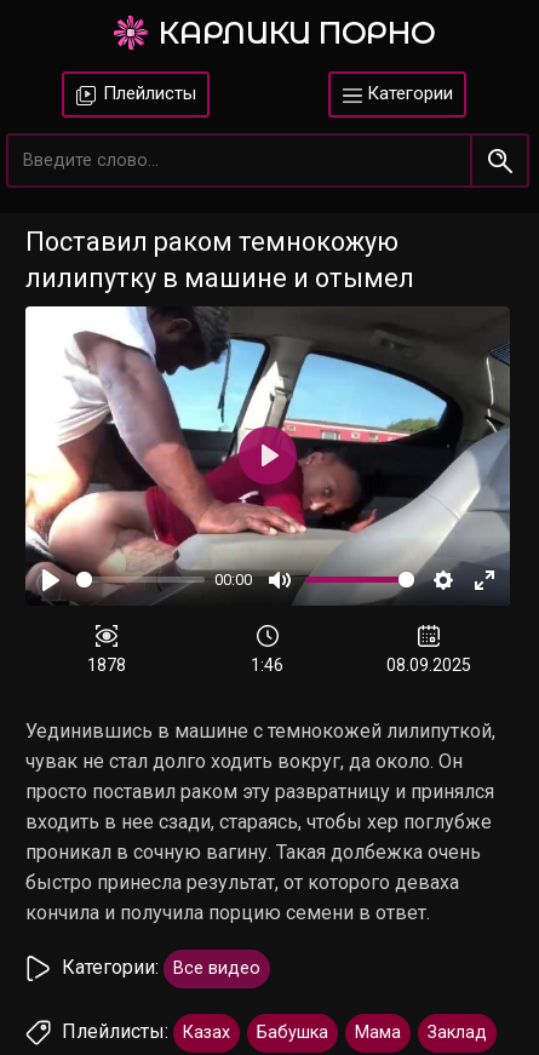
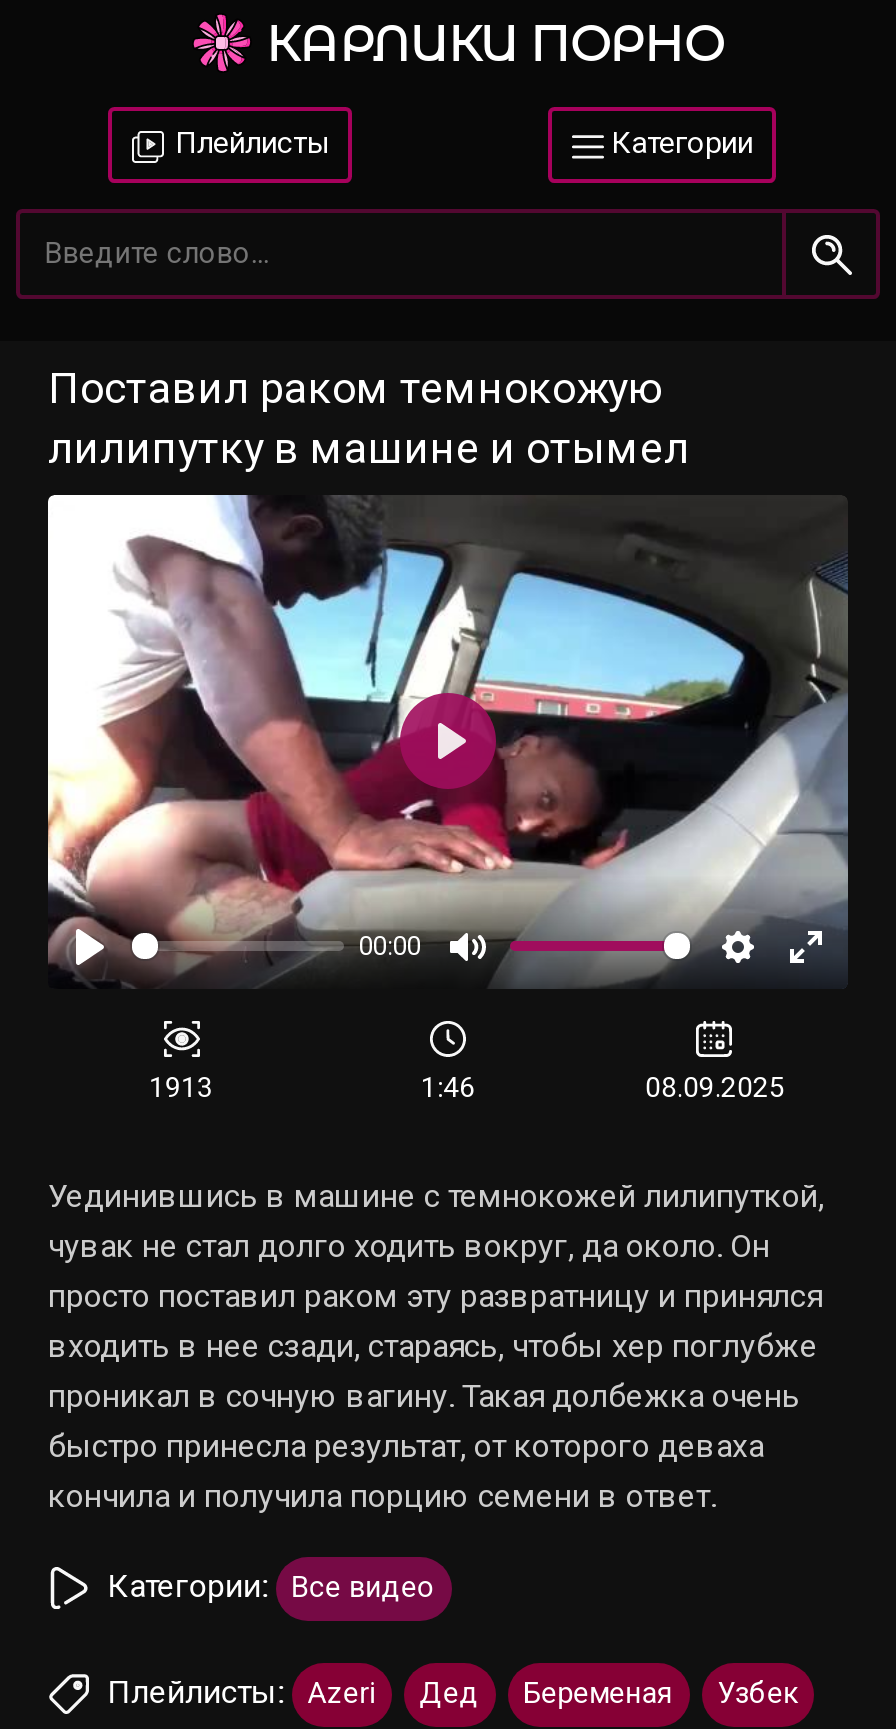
[87,655,126,675] 1878 -> [149,1071,213,1103] 1913
[182,1022,486,1043] Казах | Бабушка | Мама | Заклад -> [307,1677,797,1711] Azeri | Дед | Беременая | Узбек

